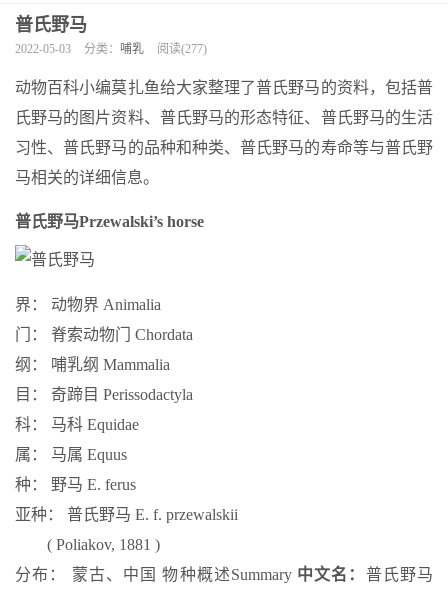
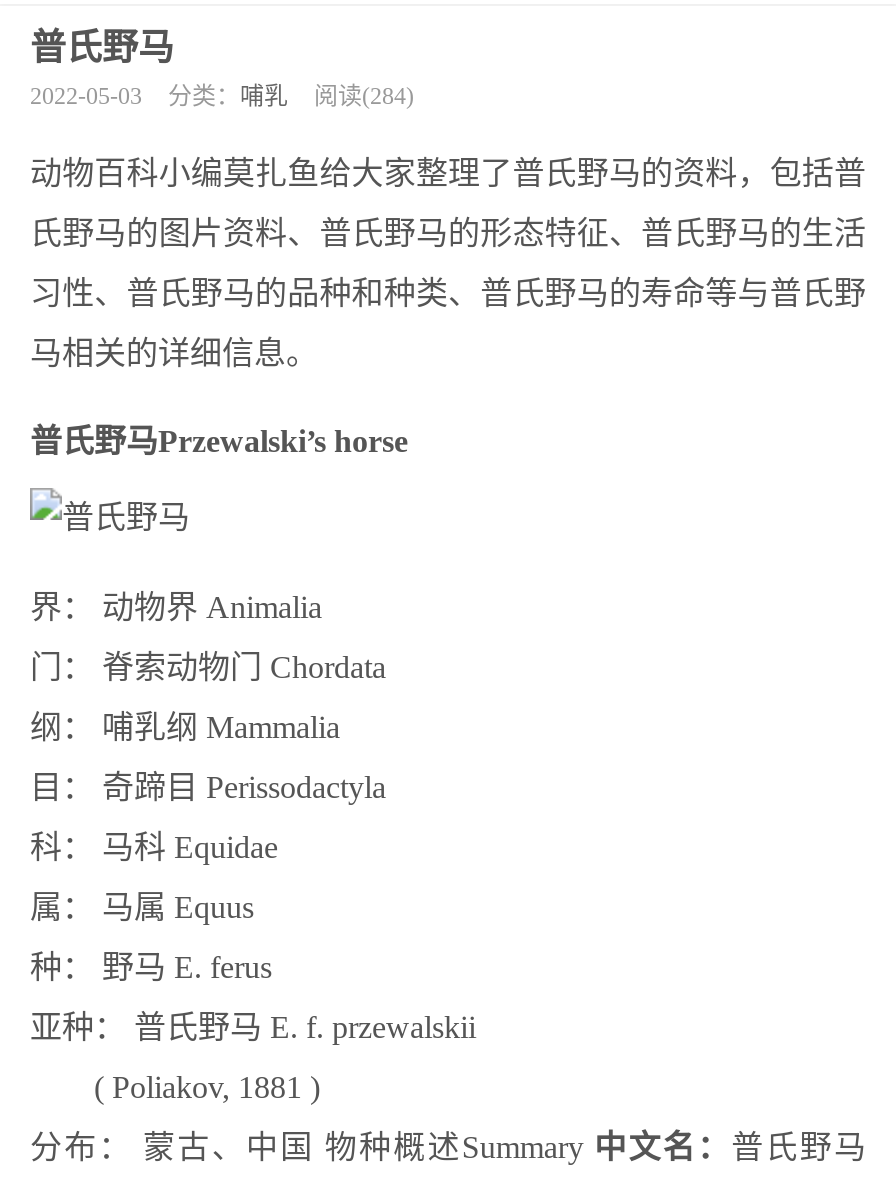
[15,42,207,56] 2022-05-03 分类：哺乳 阅读(277) -> [30,82,414,110] 2022-05-03 分类：哺乳 阅读(284)

